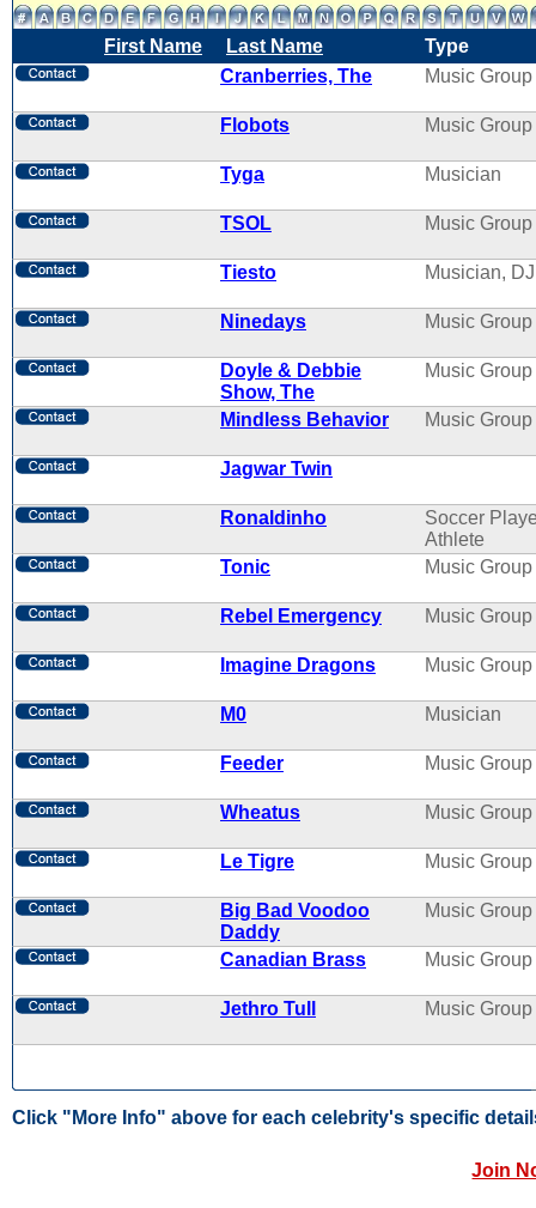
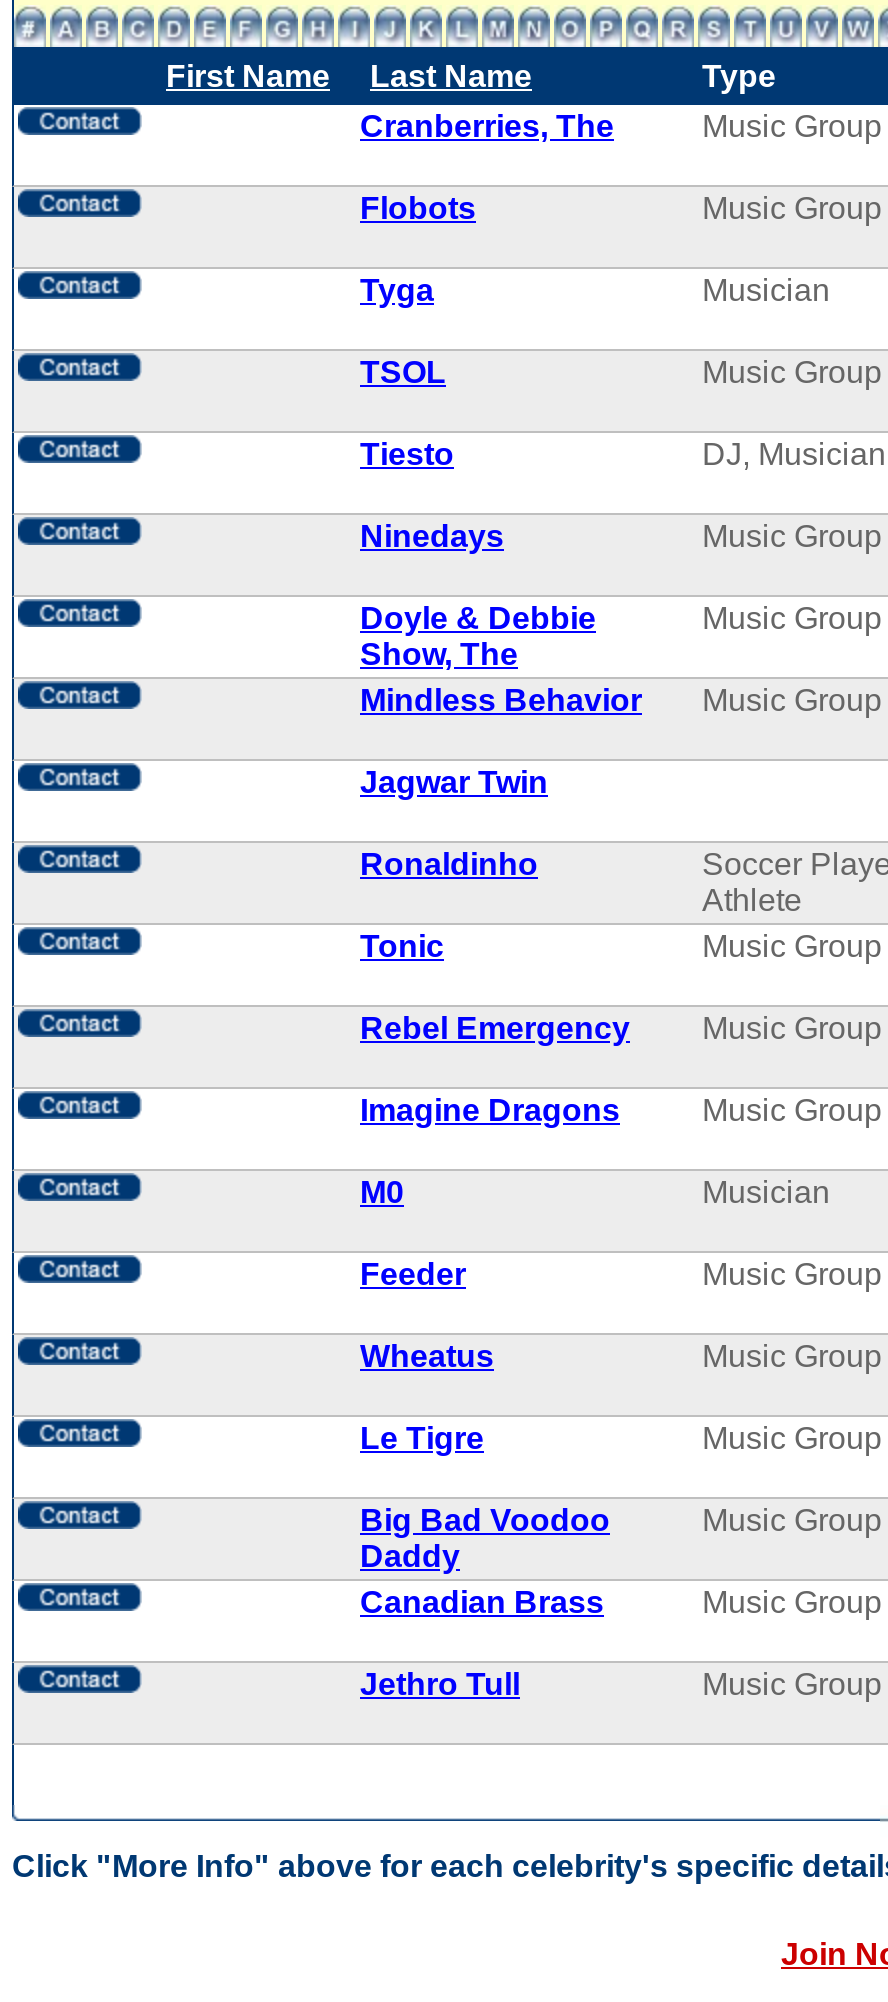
[425,262,535,283] Musician, DJ -> [702,437,886,471] DJ, Musician

